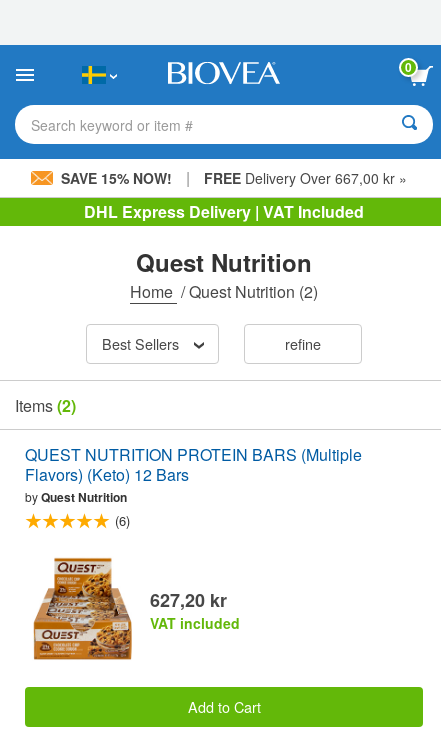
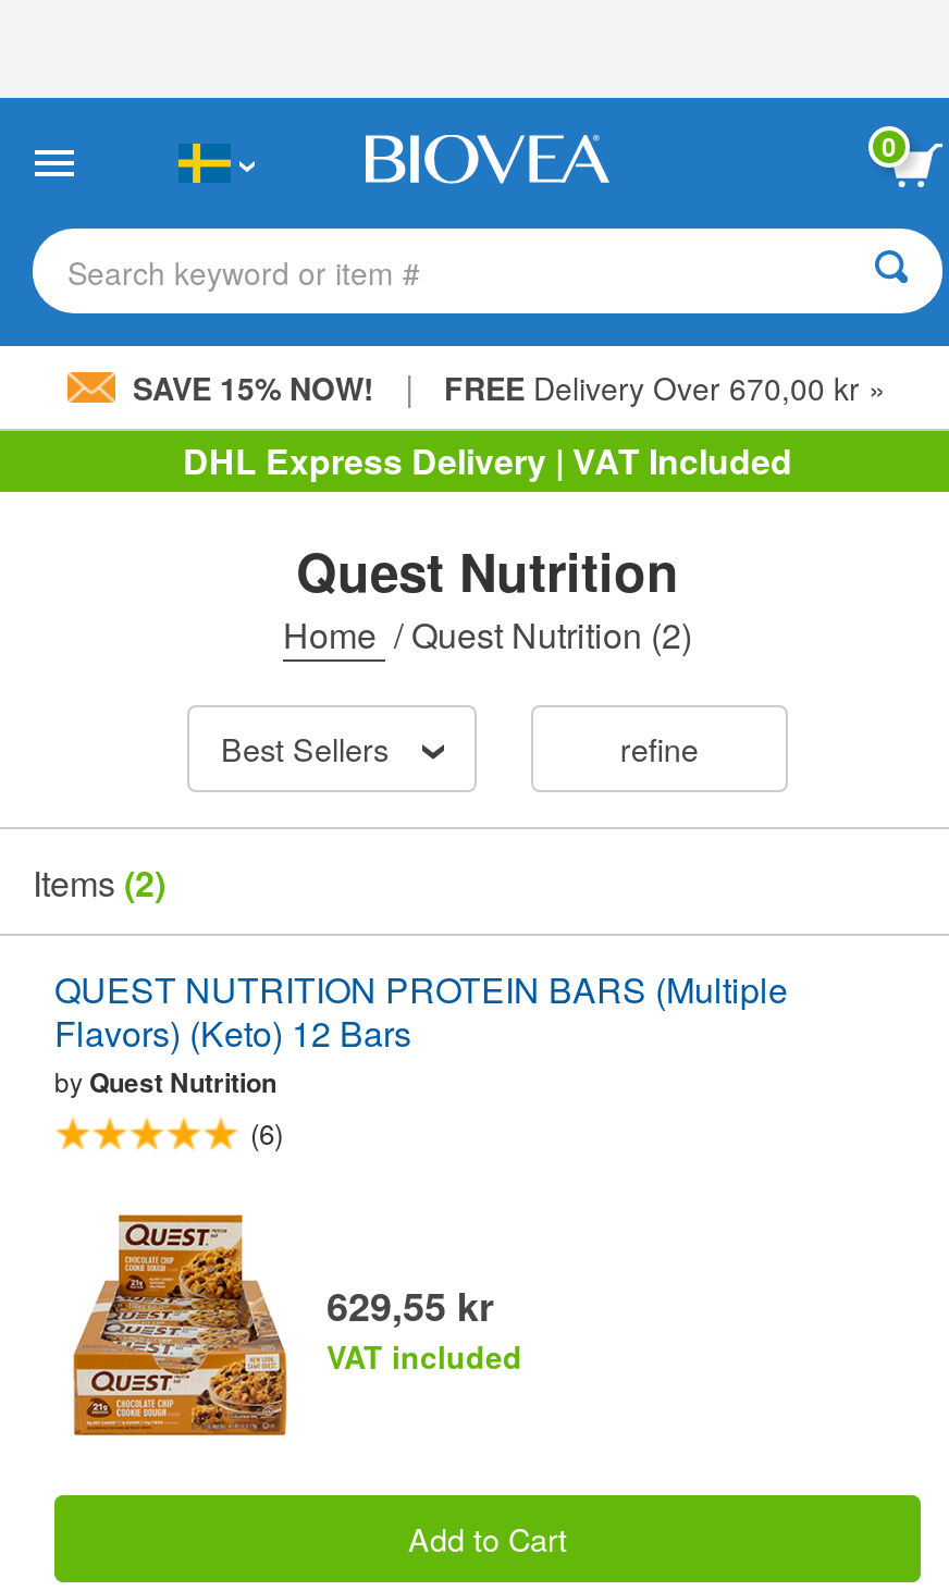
[204,168,407,188] FREE Delivery Over 667,00 kr » -> [444,366,886,409] FREE Delivery Over 670,00 kr »
[150,587,227,613] 627,20 kr -> [326,1277,494,1334] 629,55 kr

